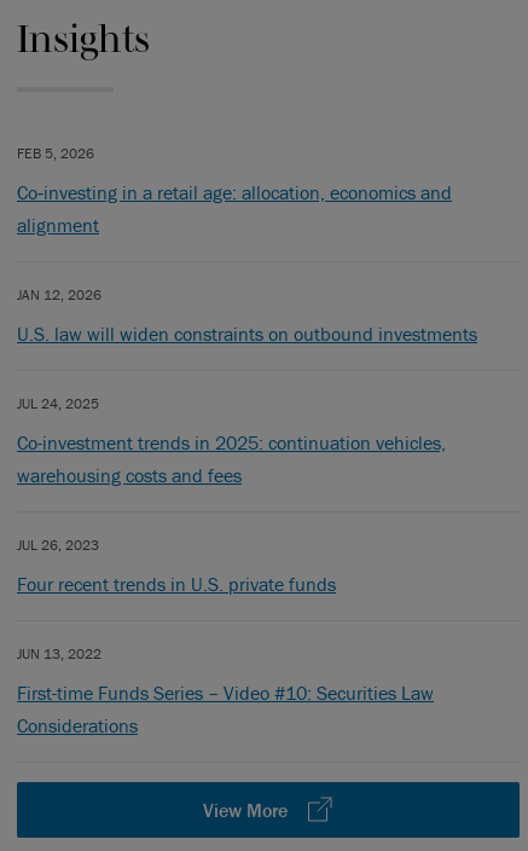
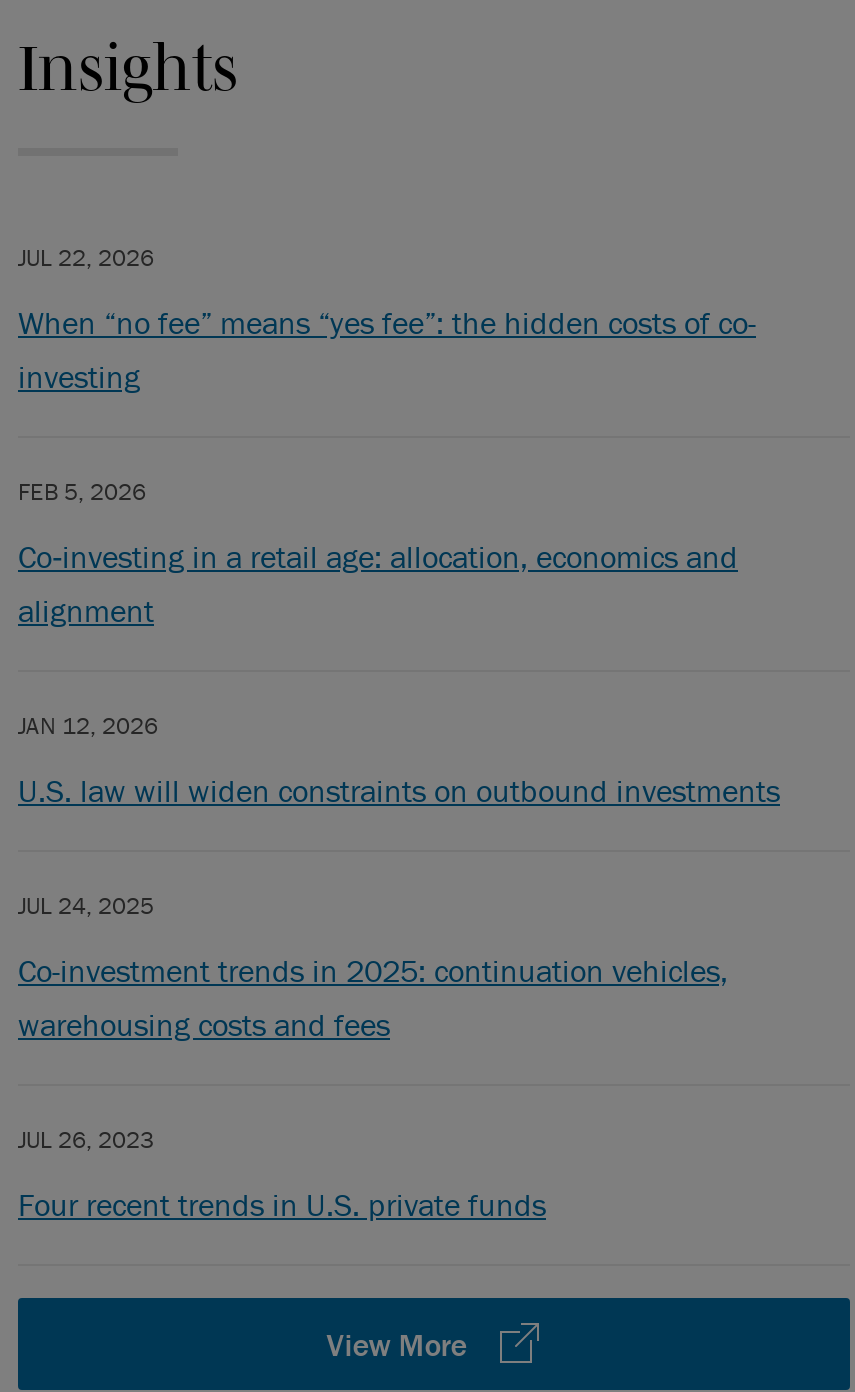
none -> [18,242,756,396] JUL 22, 2026 | When “no fee” means “yes fee”: the hidden costs of co- | investing
moved [17,144,477,596] -> [18,476,780,1224]: FEB 5, 2026 | Co‑investing in a retail age: allocation, economics and | alignment | ... | JUL 26, 2023 | Four recent trends in U.S. private funds
[17,644,434,737] JUN 13, 2022 | First-time Funds Series – Video #10: Securities Law | Considerations -> none

